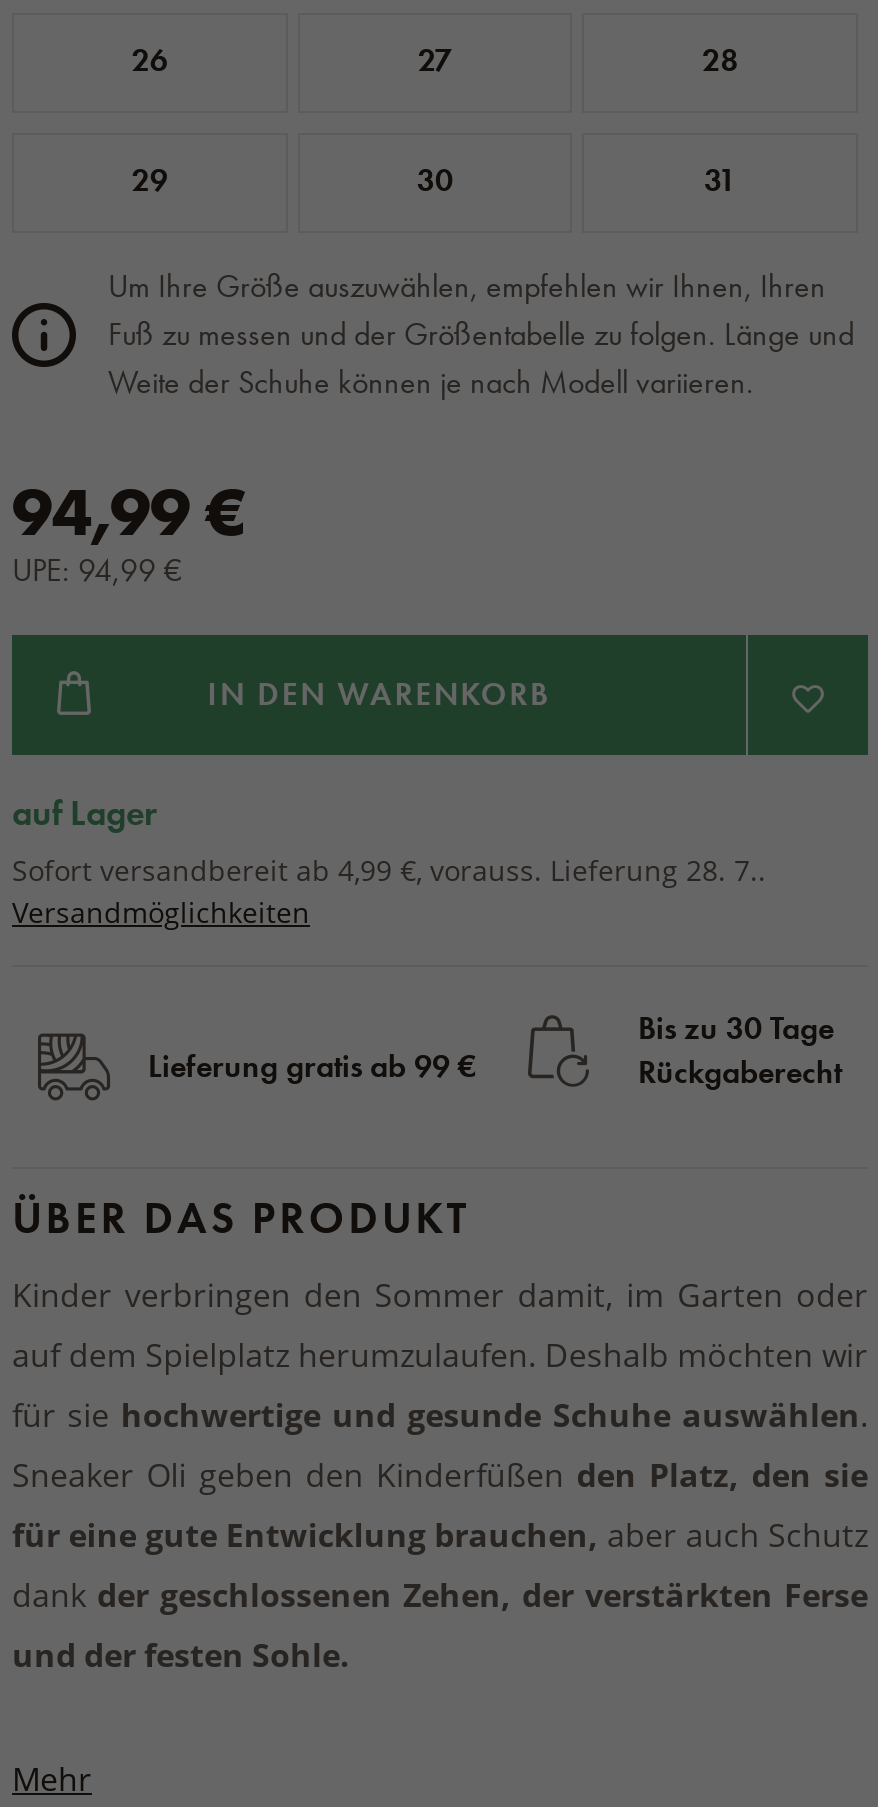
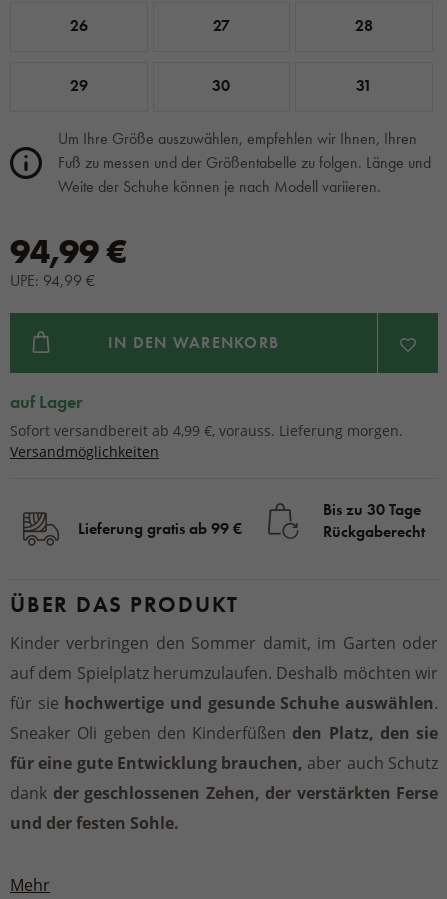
[12,851,766,889] Sofort versandbereit ab 4,99 €, vorauss. Lieferung 28. 7.. -> [10,421,403,440] Sofort versandbereit ab 4,99 €, vorauss. Lieferung morgen.

